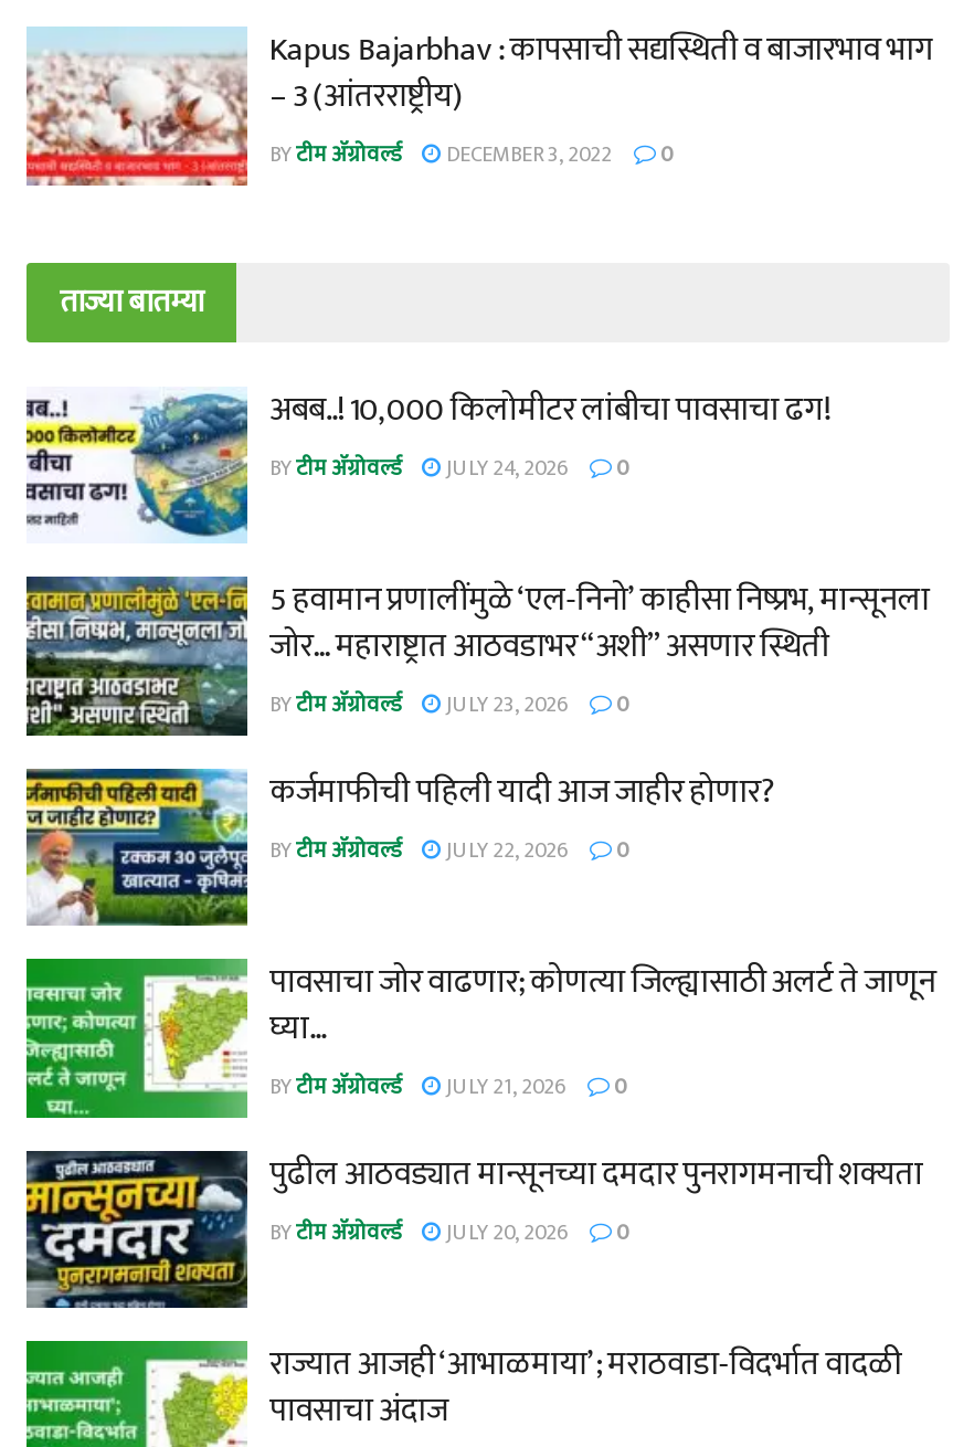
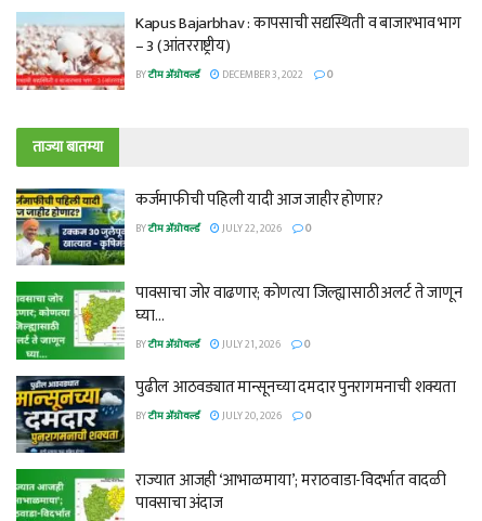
[24,381,929,722] [image] | अबब..! 10,000 किलोमीटर लांबीचा पावसाचा ढग! | BY टीम ॲग्रोवर्ल्ड | JULY 24, 2026 | 0 | 5 हवामान प्रणालींमुळे ‘एल-निनो’ काहीसा निष्प्रभ, मान्सूनला | जोर… महाराष्ट्रात आठवडाभर “अशी” असणार स्थिती | BY टीम ॲग्रोवर्ल्ड | JULY 23, 2026 | 0 -> none
[24,574,239,738] [image] -> none

